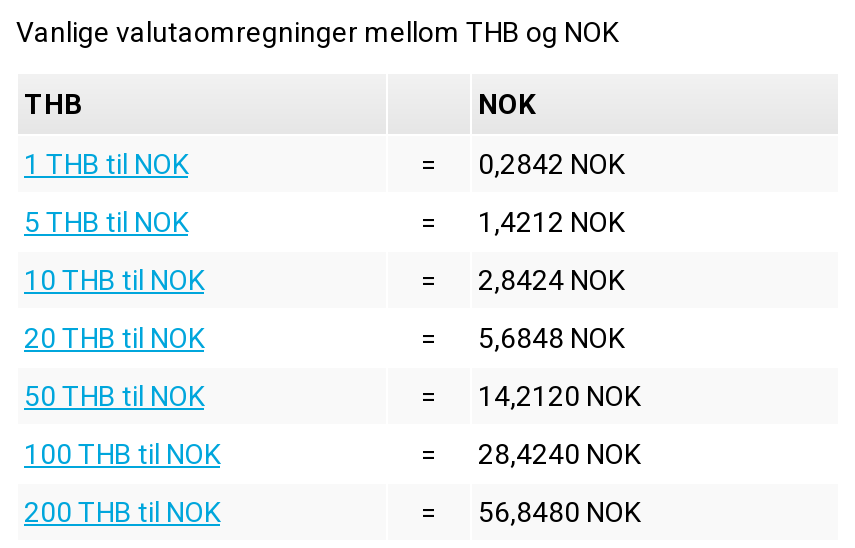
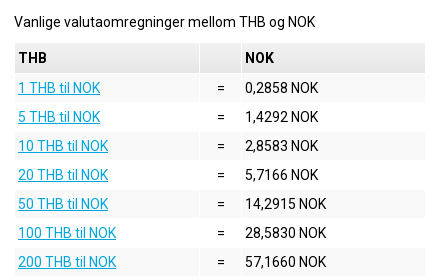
[478,148,624,180] 0,2842 NOK -> [245,80,318,96] 0,2858 NOK
[478,206,624,238] 1,4212 NOK -> [245,109,318,125] 1,4292 NOK
[478,264,624,296] 2,8424 NOK -> [245,138,318,154] 2,8583 NOK
[478,322,624,354] 5,6848 NOK -> [245,167,318,183] 5,7166 NOK
[478,380,640,412] 14,2120 NOK -> [245,196,326,212] 14,2915 NOK
[478,438,640,470] 28,4240 NOK -> [245,225,326,241] 28,5830 NOK
[478,496,640,528] 56,8480 NOK -> [245,254,326,270] 57,1660 NOK

